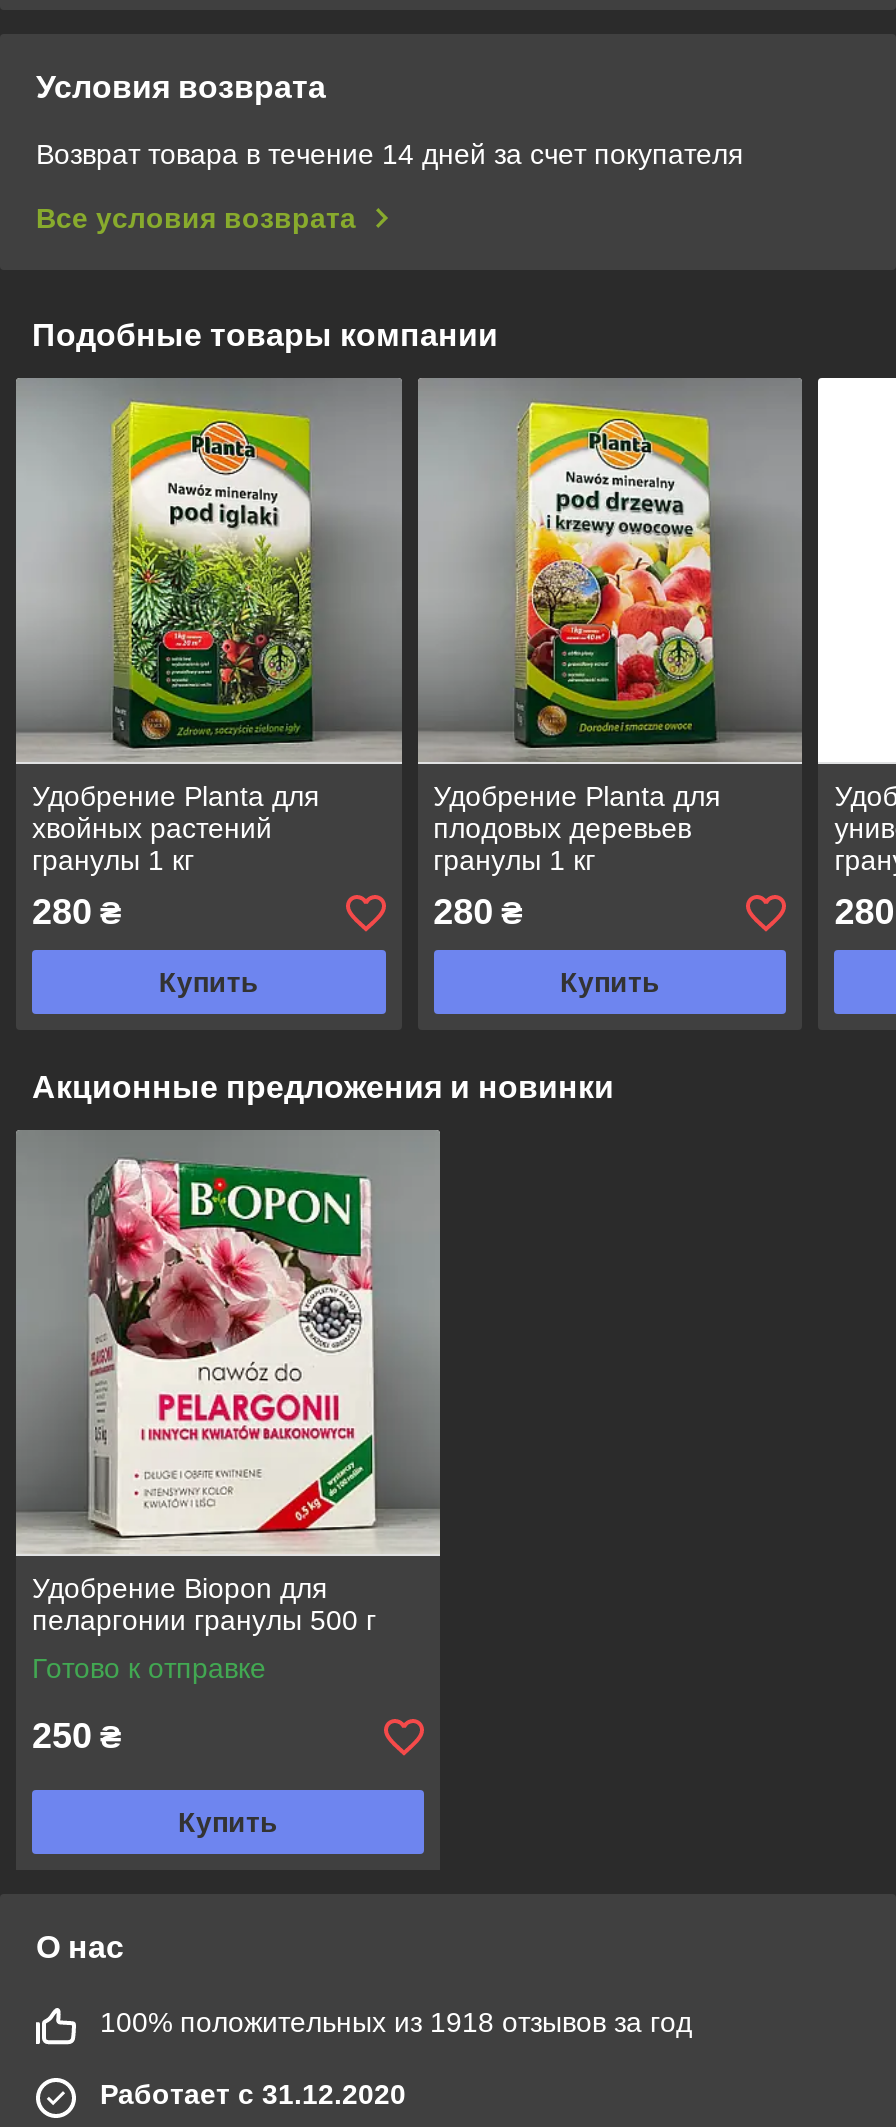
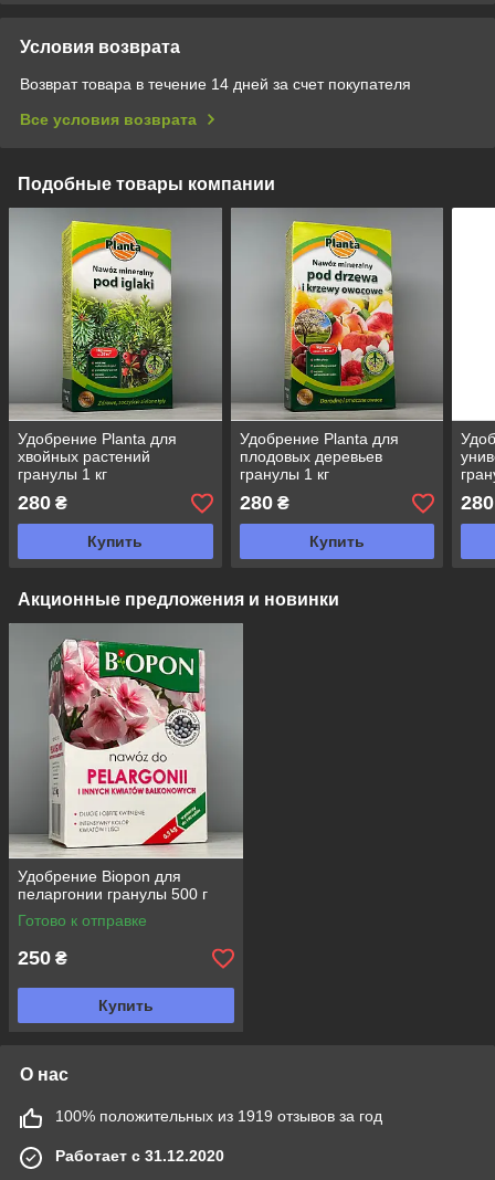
[100,2007,692,2039] 100% положительных из 1918 отзывов за год -> [55,1108,382,1125] 100% положительных из 1919 отзывов за год

